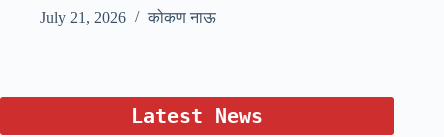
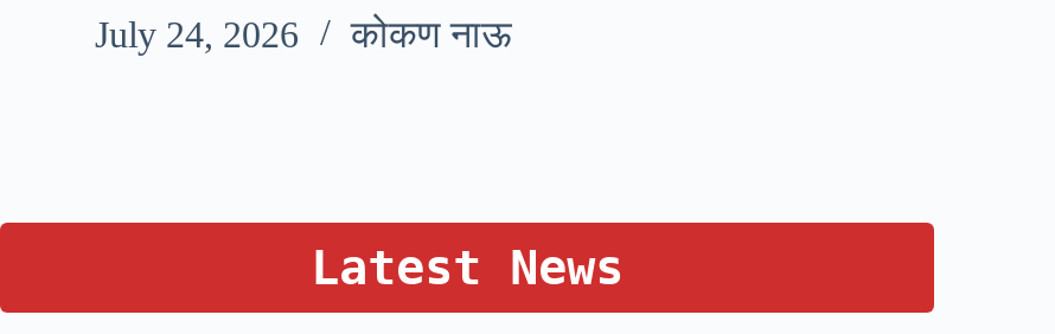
[40,9,216,26] July 21, 2026 कोकण नाऊ -> [95,15,512,55] July 24, 2026 कोकण नाऊ

